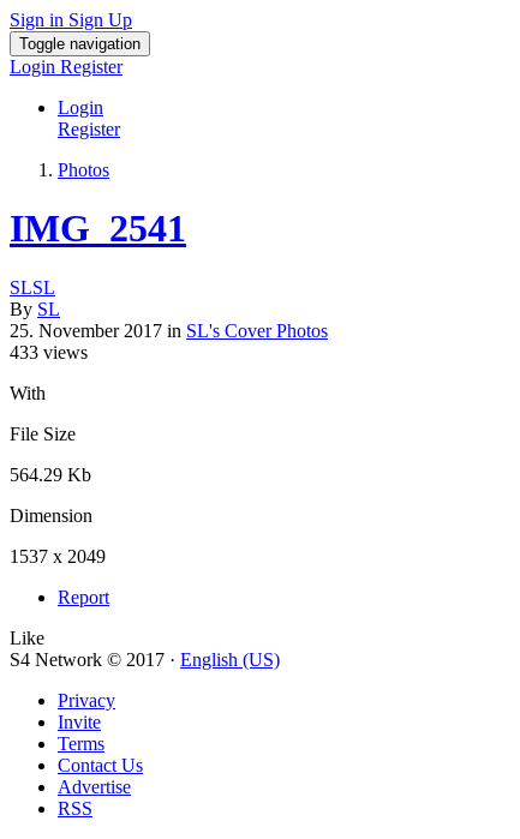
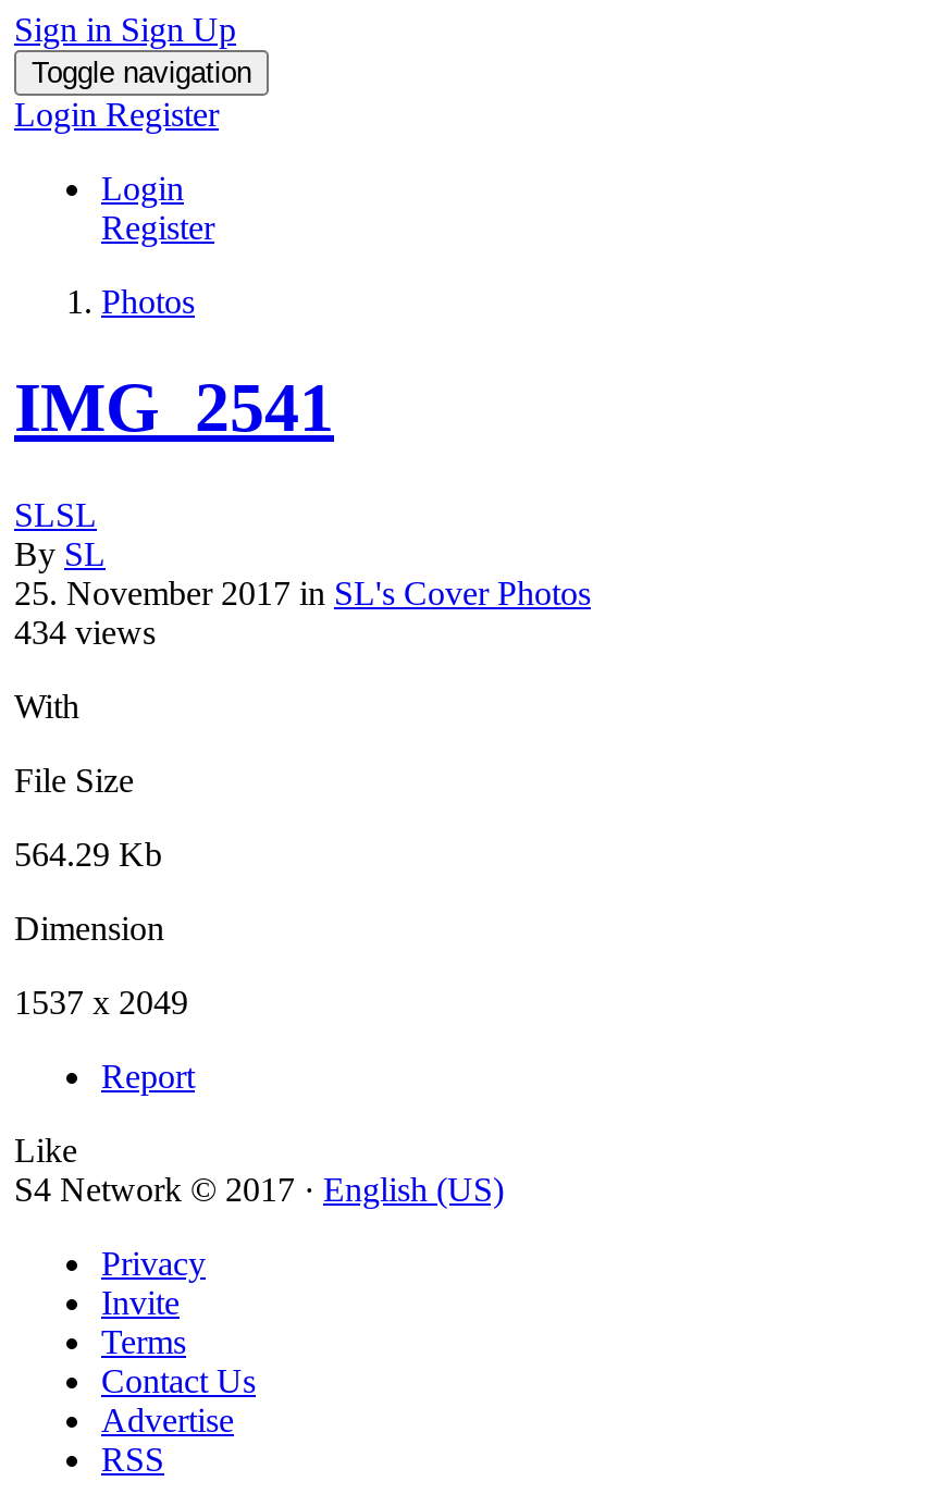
[10,342,88,362] 433 views -> [14,613,156,650] 434 views

